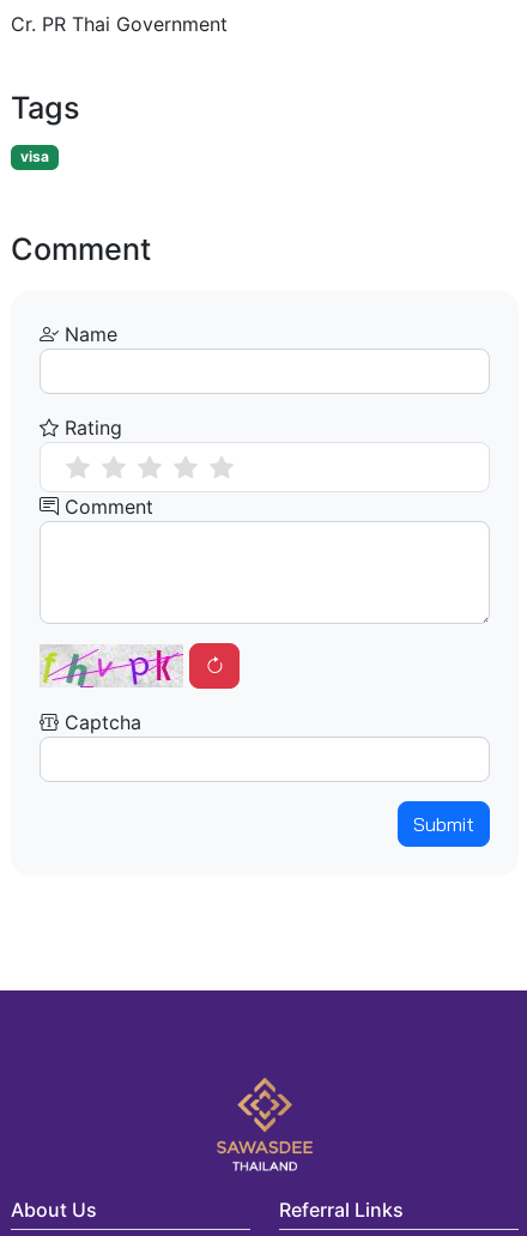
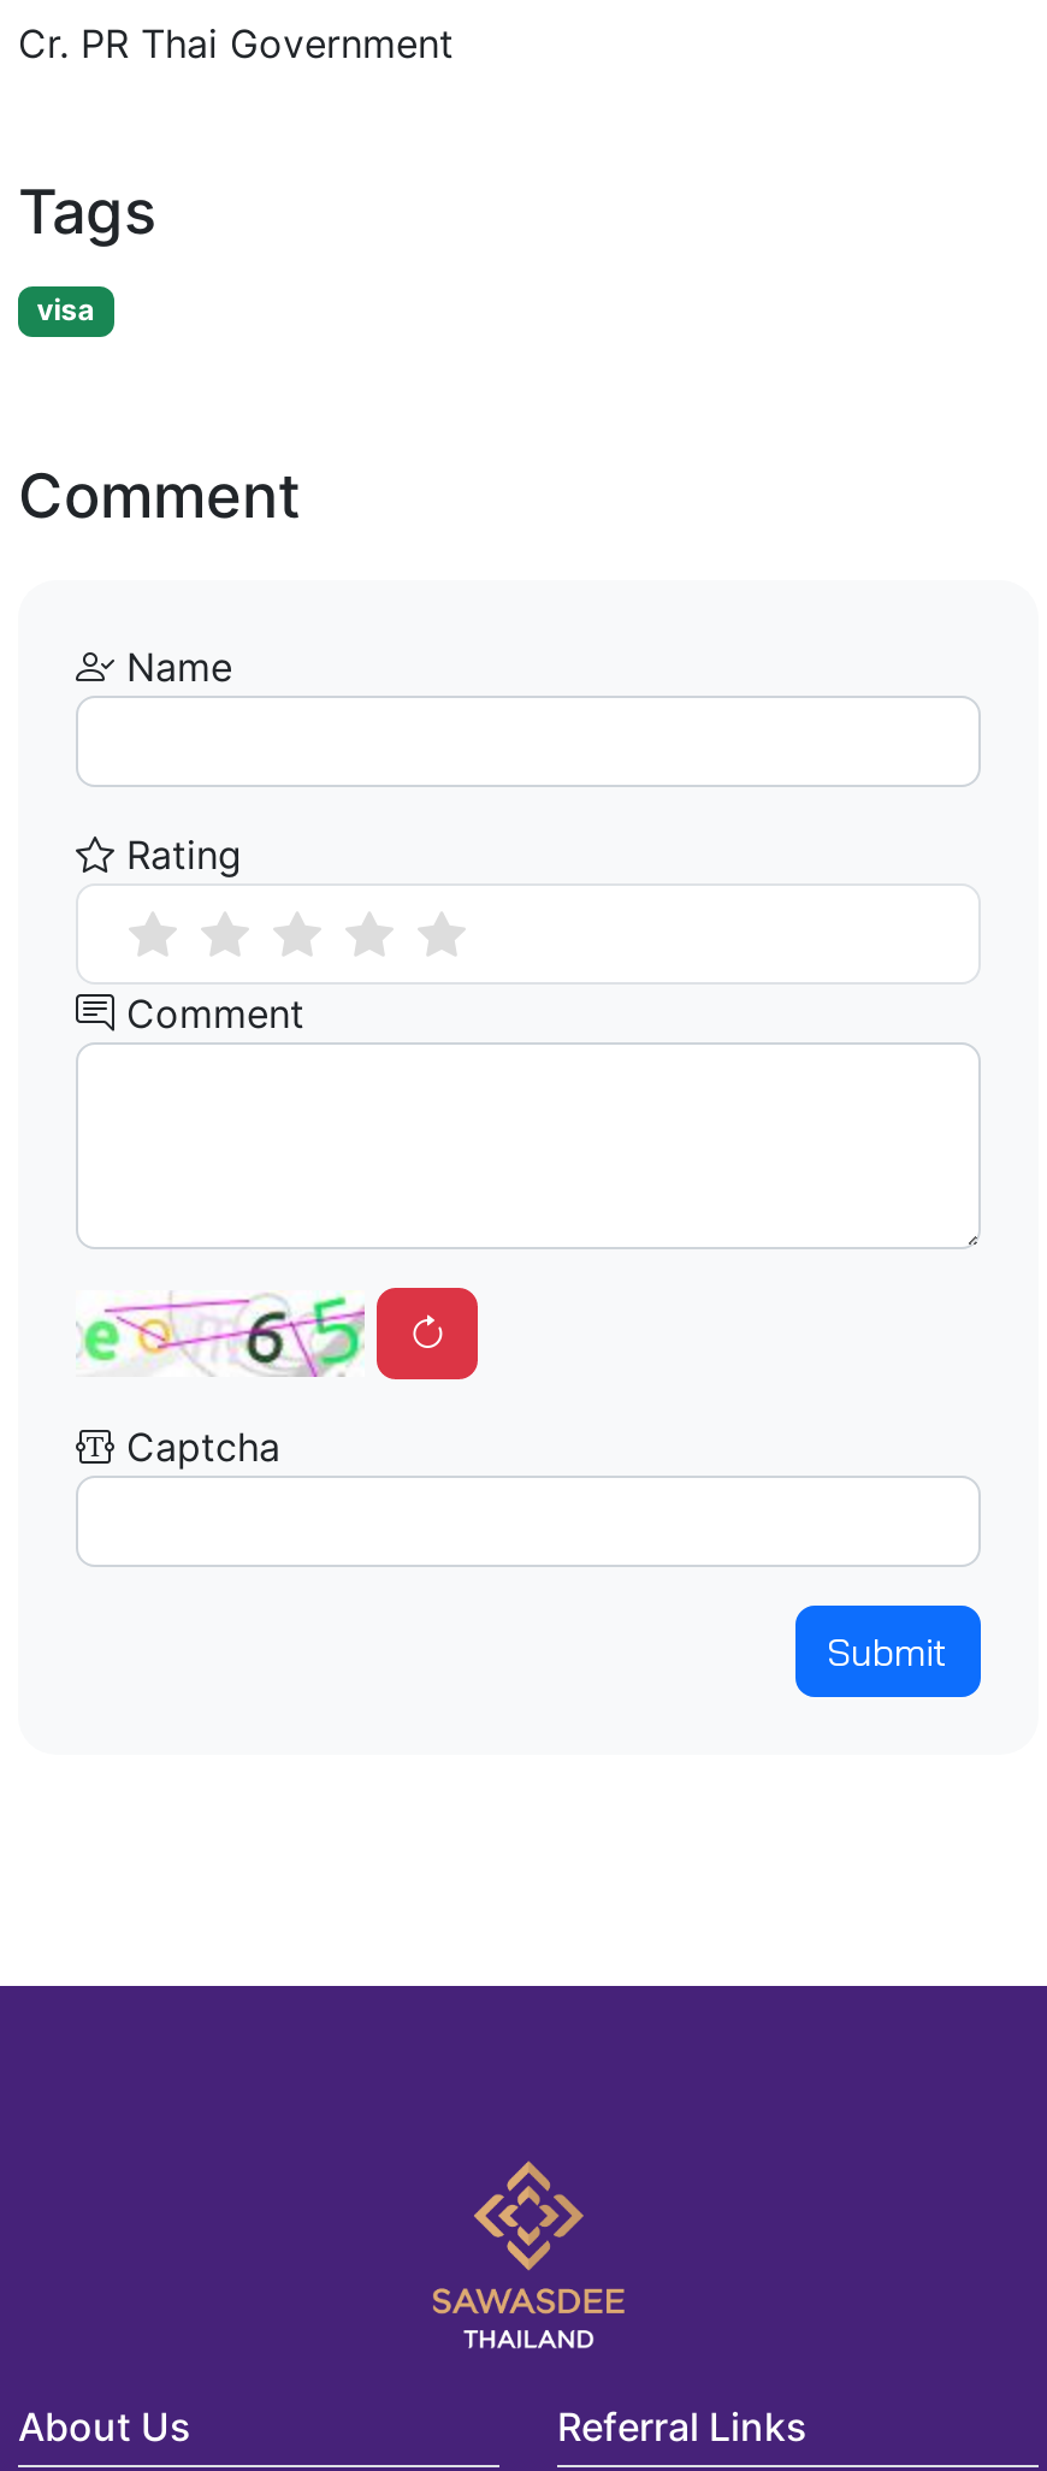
[40,644,182,689] [image] -> [78,1293,362,1377] [image]

